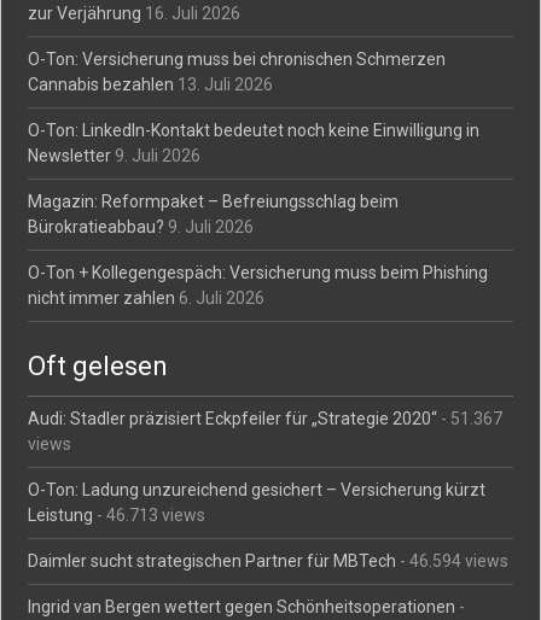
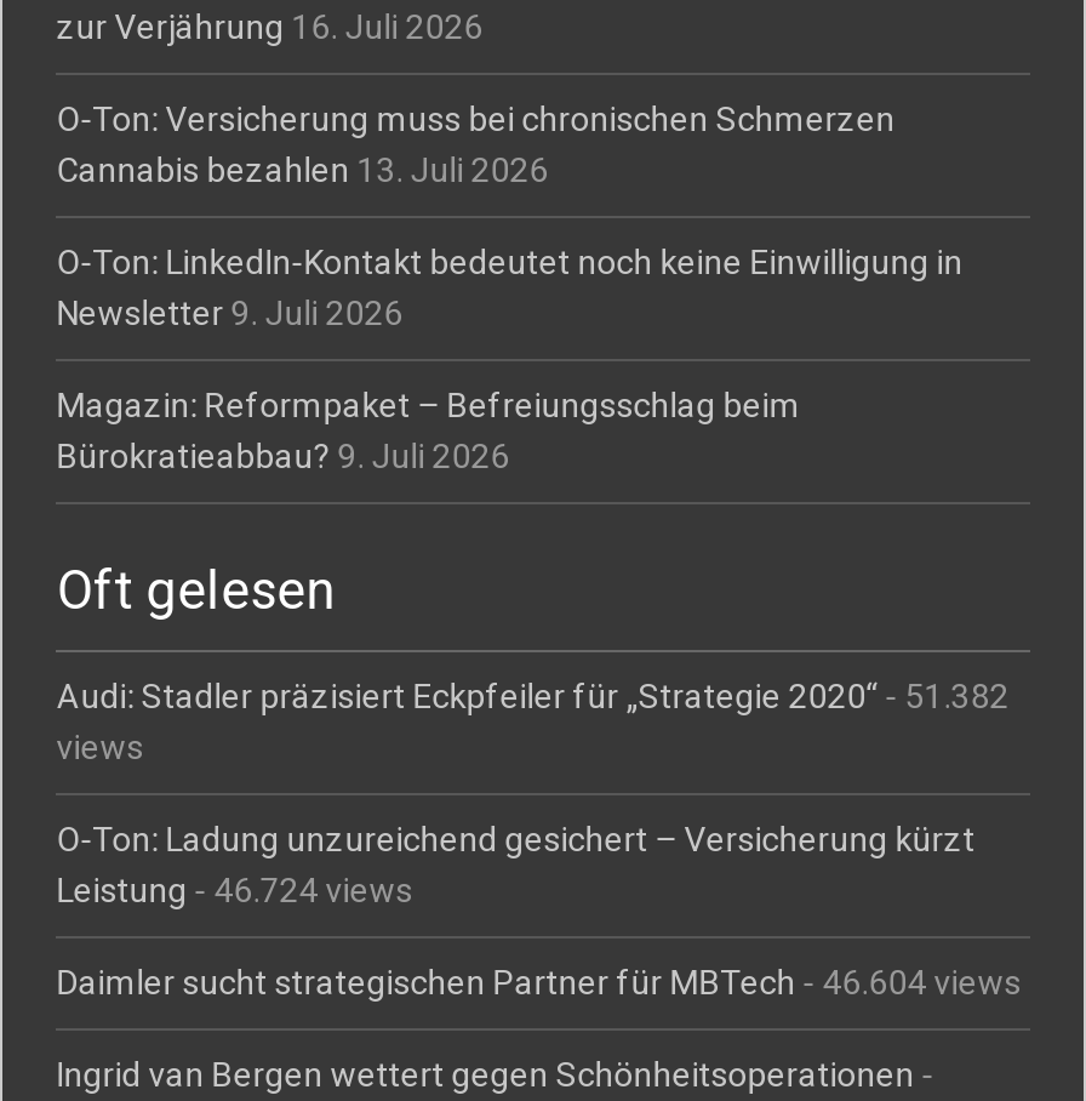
[28,263,488,308] O-Ton + Kollegengespäch: Versicherung muss beim Phishing | nicht immer zahlen 6. Juli 2026 -> none
[28,409,503,428] Audi: Stadler präzisiert Eckpfeiler für „Strategie 2020“- 51.367 -> [56,677,1009,715] Audi: Stadler präzisiert Eckpfeiler für „Strategie 2020“- 51.382
[28,505,206,525] Leistung - 46.713 views -> [56,871,413,909] Leistung - 46.724 views
[28,551,509,571] Daimler sucht strategischen Partner für MBTech - 46.594 views -> [56,963,1021,1002] Daimler sucht strategischen Partner für MBTech - 46.604 views

